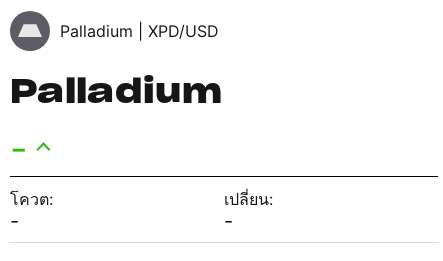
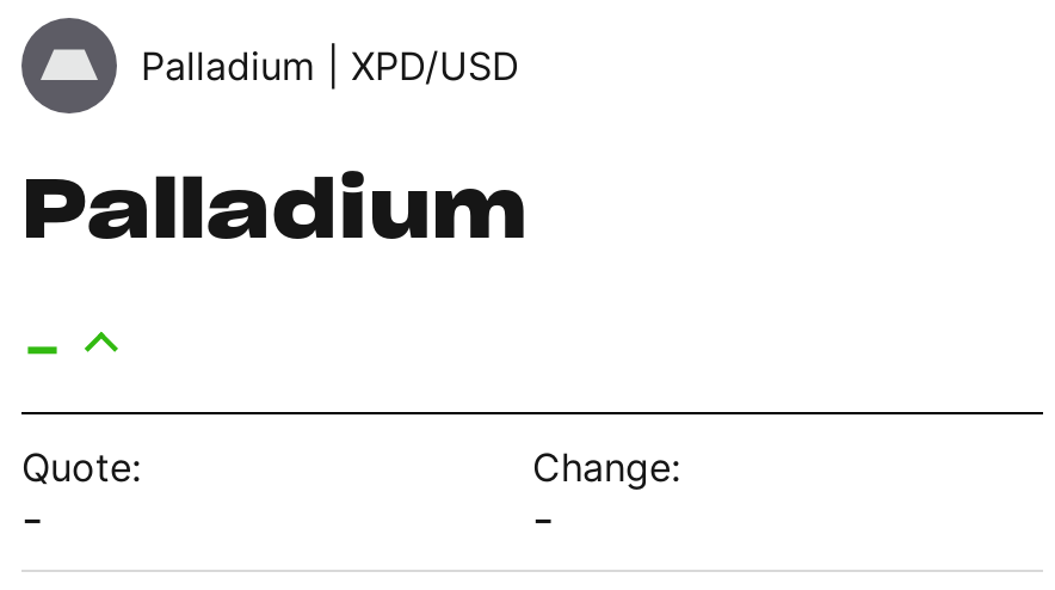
[10,189,53,209] โควต: -> [21,443,141,491] Quote:
[224,189,273,209] เปลี่ยน: -> [532,443,680,491] Change:

